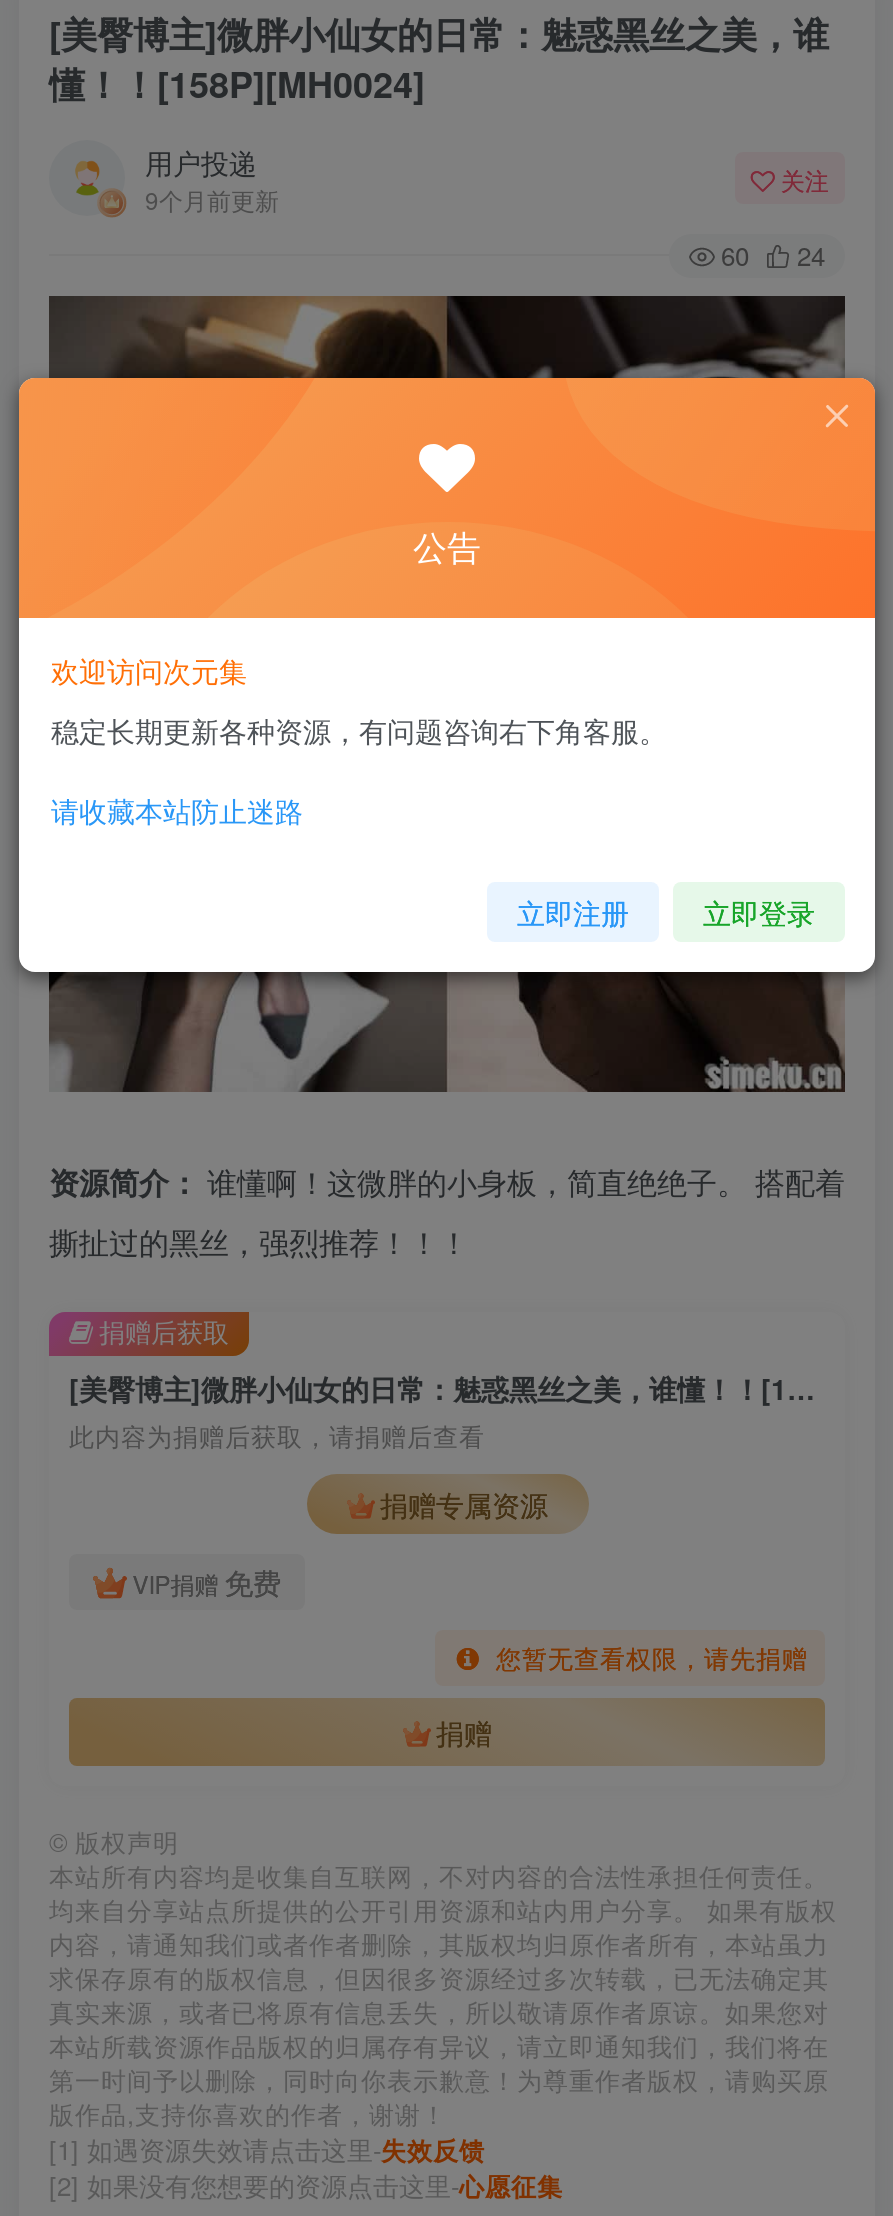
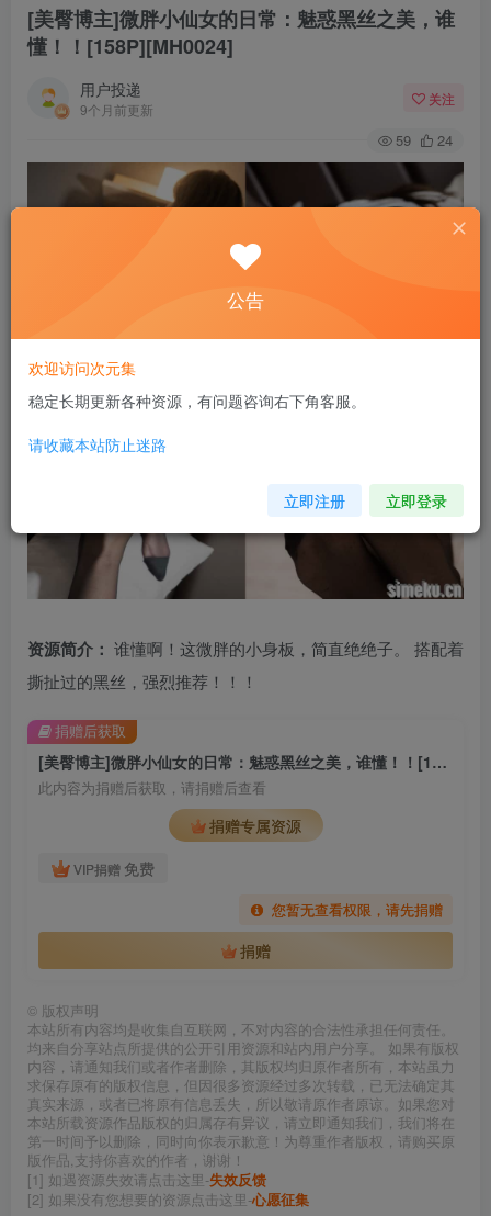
[721,236,825,274] 60 24 -> [396,130,453,150] 59 24

